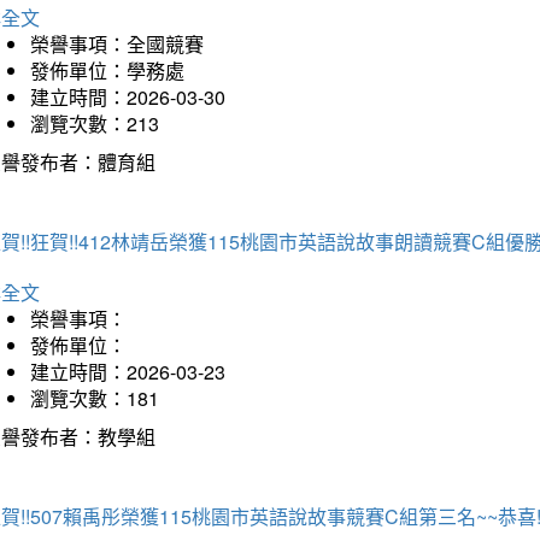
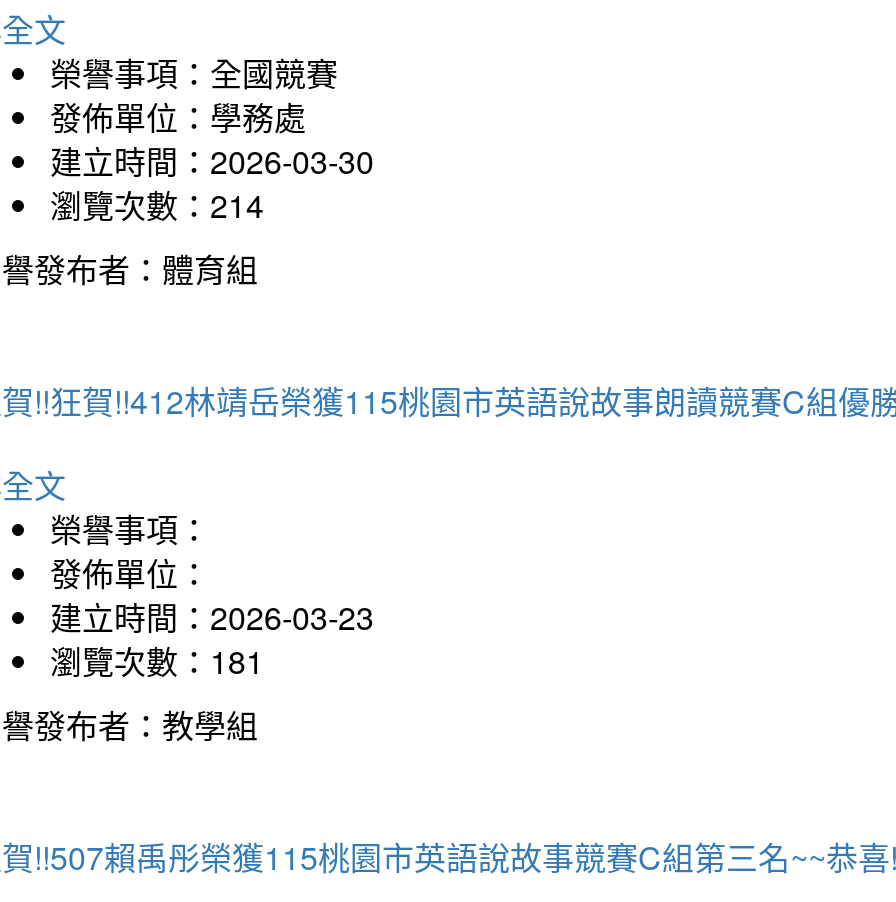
[30,110,159,137] 瀏覽次數：213 -> [50,182,264,228] 瀏覽次數：214

